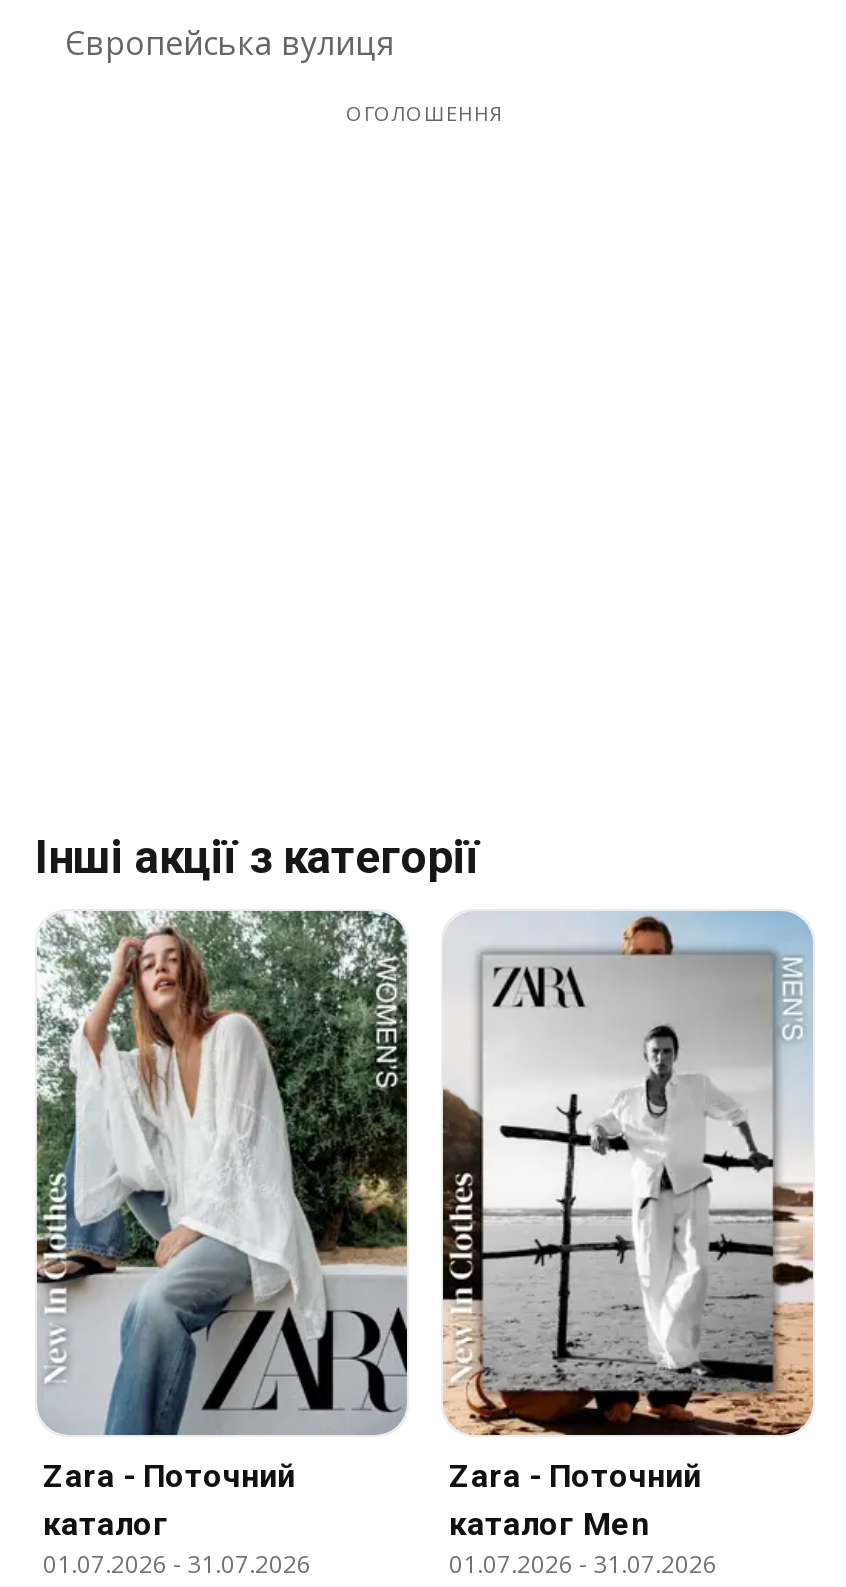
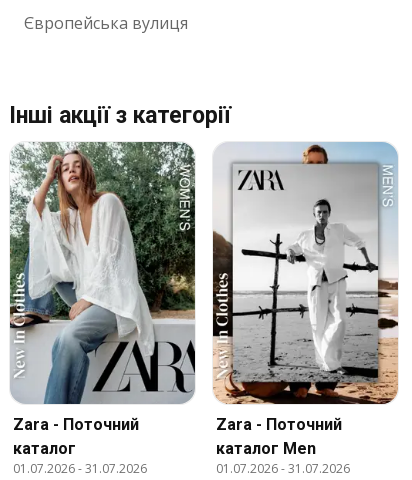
[346,99,504,127] ОГОЛОШЕННЯ -> none

